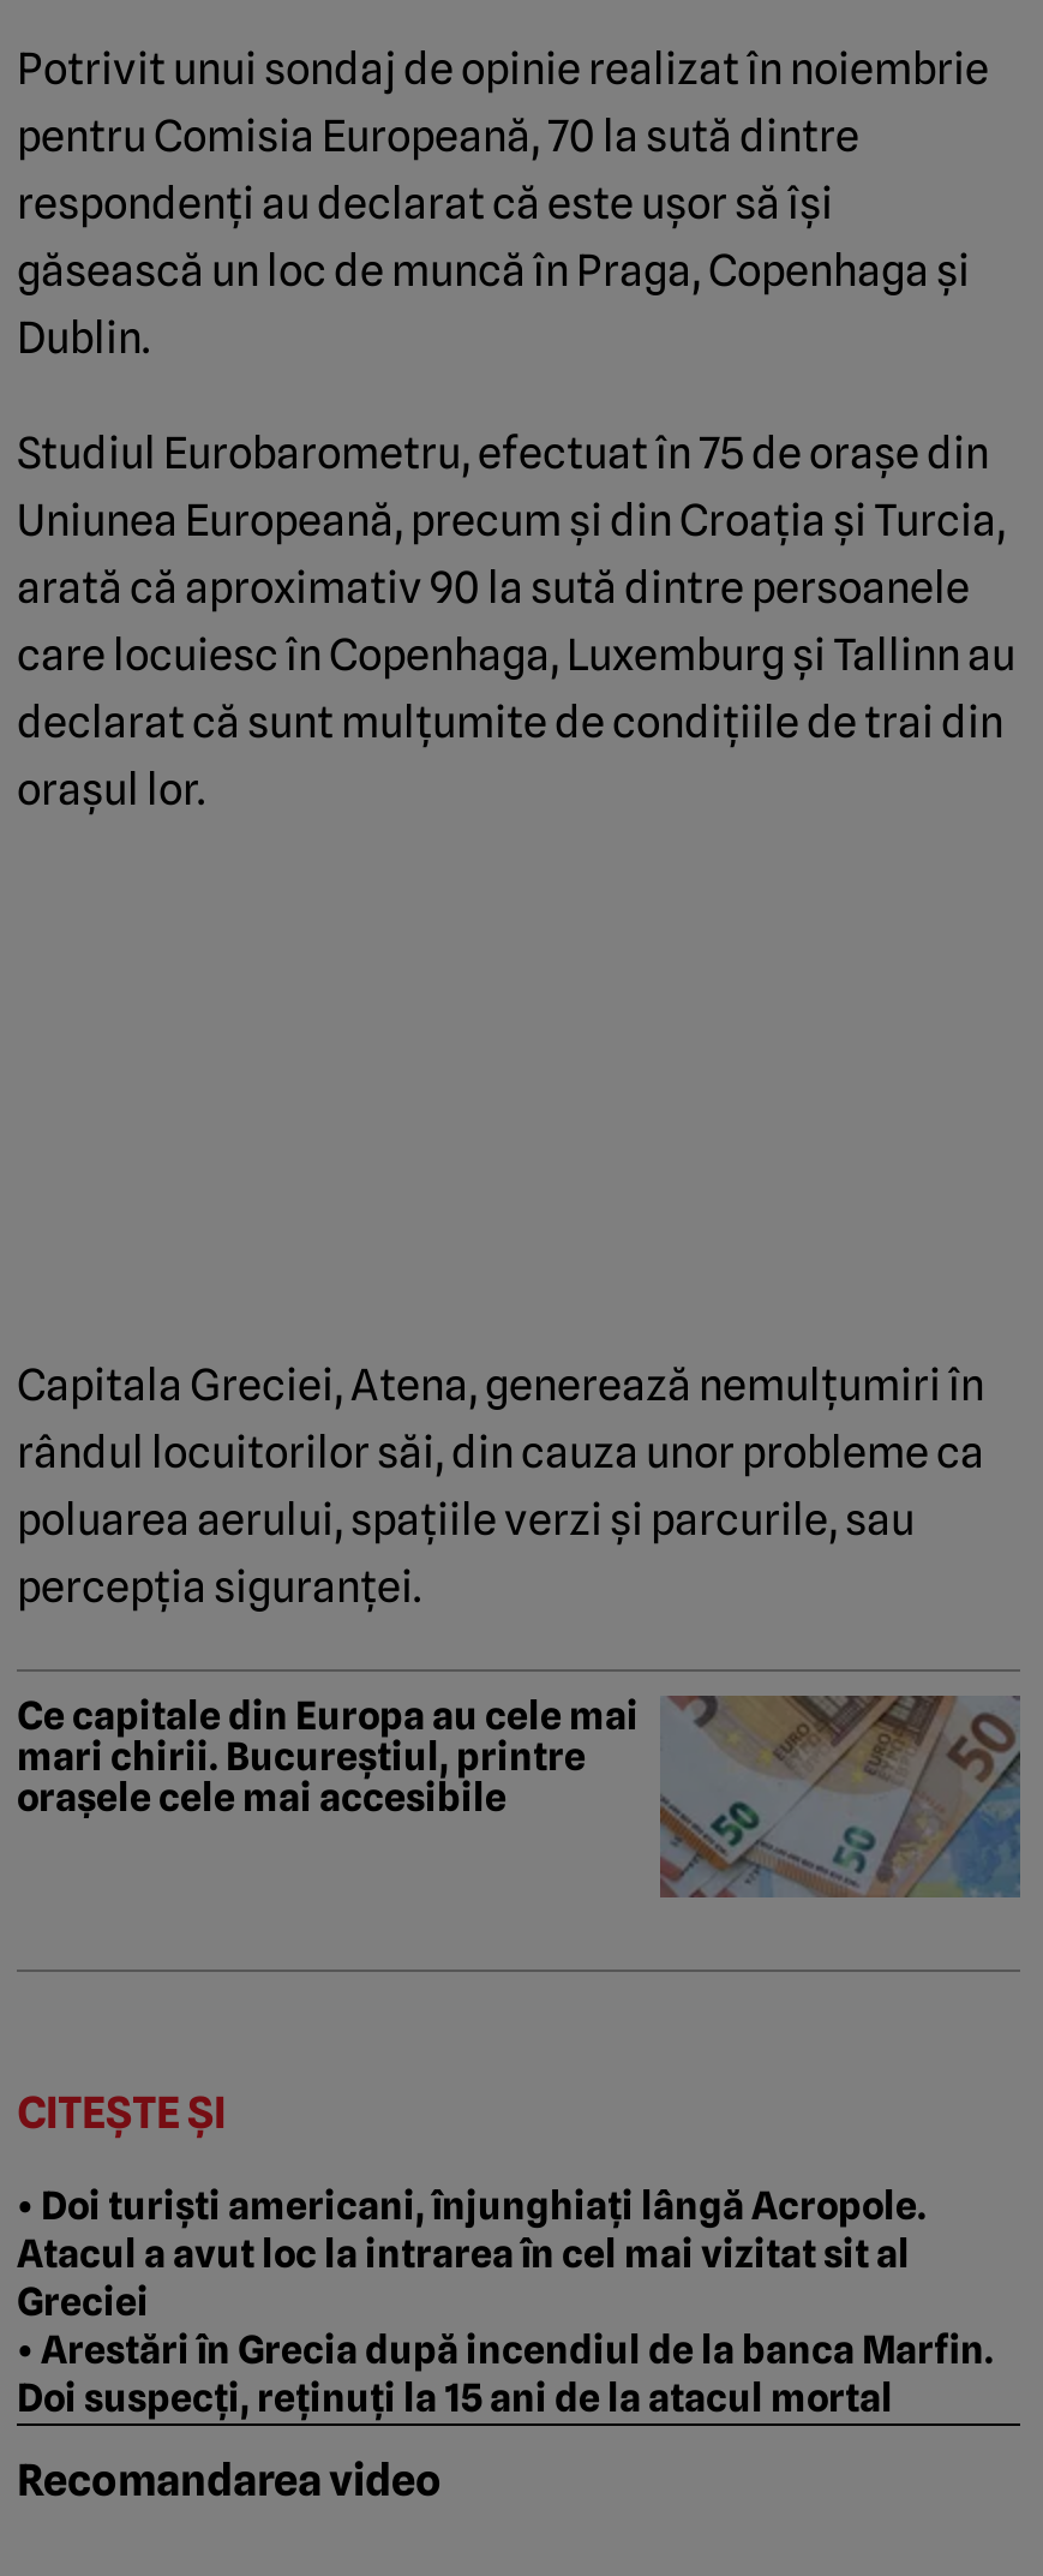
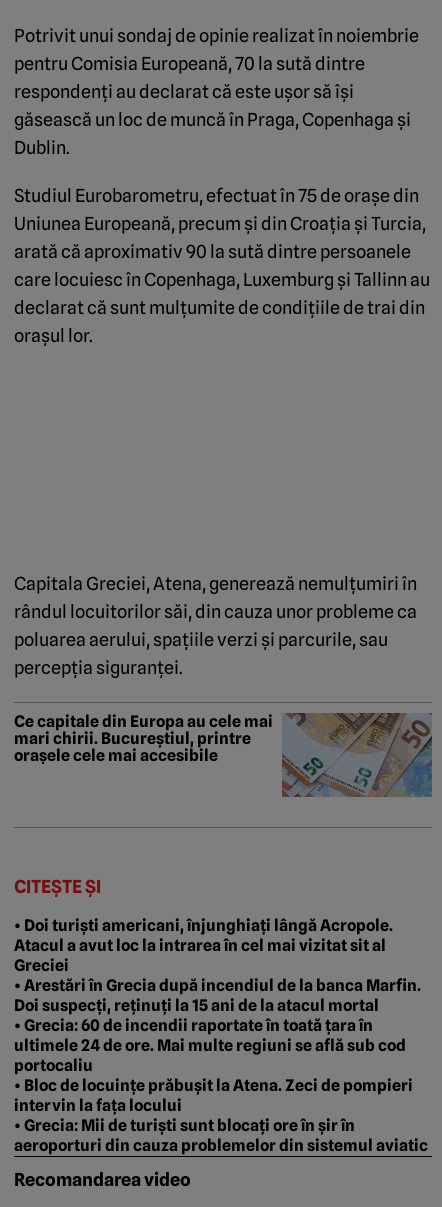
none -> [14,1016,428,1155] • Grecia: 60 de incendii raportate în toată țara în | ultimele 24 de ore. Mai multe regiuni se află sub cod | portocaliu | • Bloc de locuințe prăbușit la Atena. Zeci de pompieri | intervin la fața locului | • Grecia: Mii de turiști sunt blocați ore în șir în | aeroporturi din cauza problemelor din sistemul aviatic

